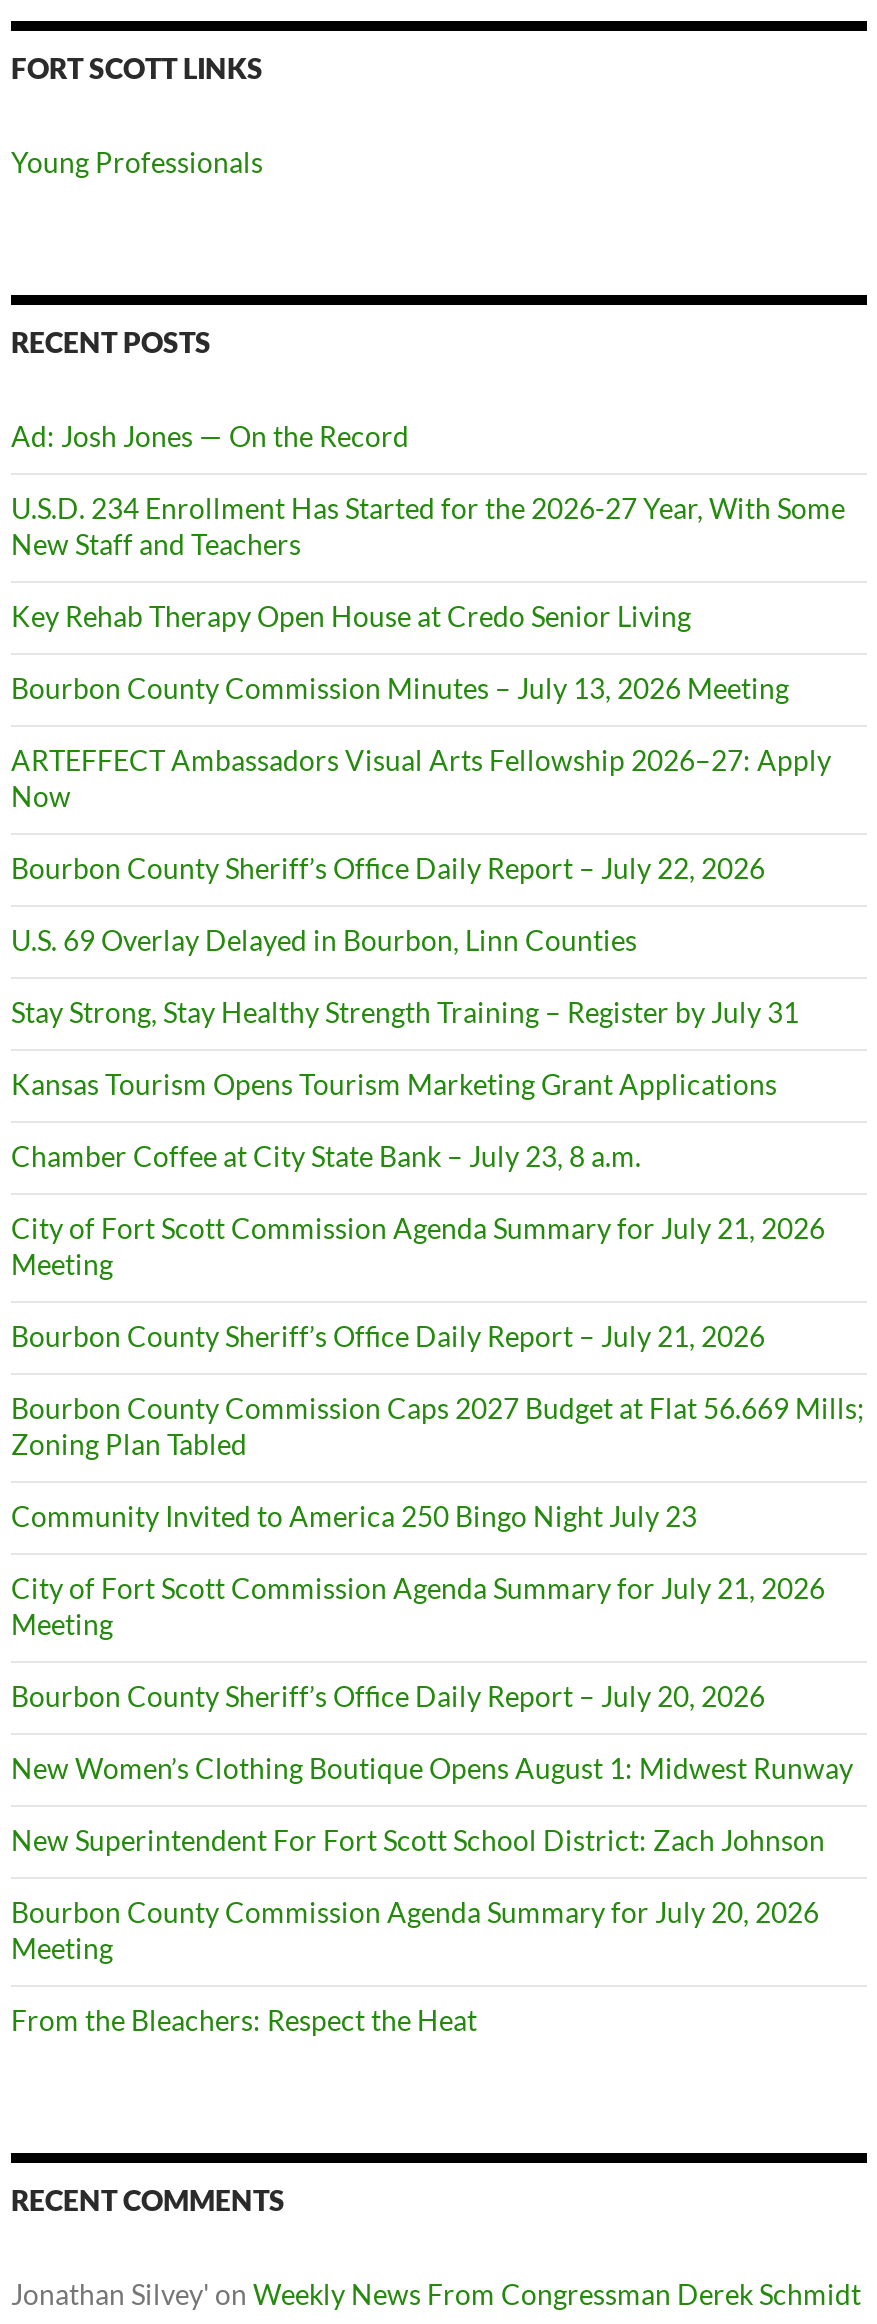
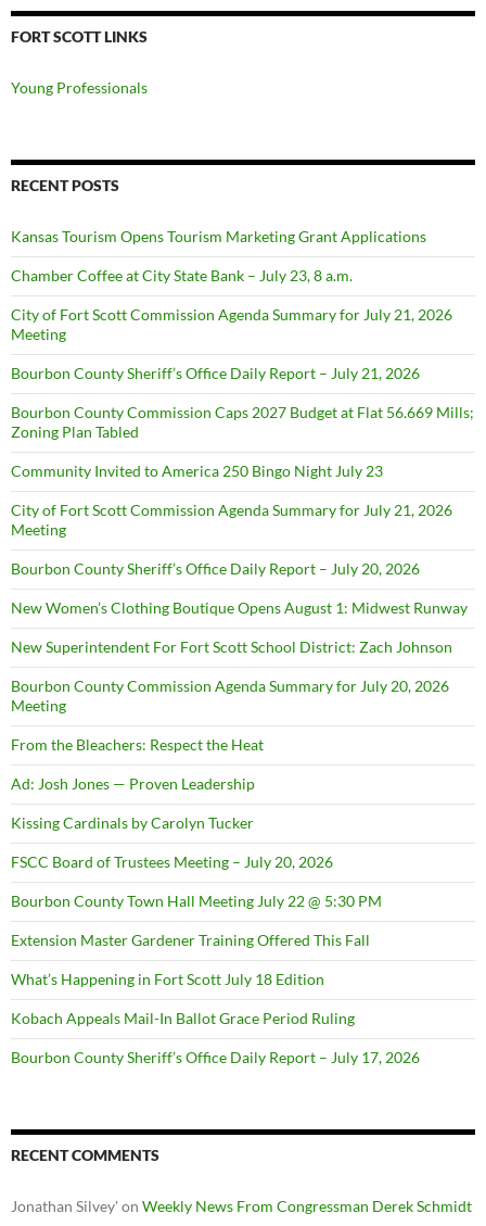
[11,418,845,1028] Ad: Josh Jones — On the Record | U.S.D. 234 Enrollment Has Started for the 2026-27 Year, With Some | New Staff and Teachers | Key Rehab Therapy Open House at Credo Senior Living | Bourbon County Commission Minutes – July 13, 2026 Meeting | ARTEFFECT Ambassadors Visual Arts Fellowship 2026–27: Apply | Now | Bourbon County Sheriff’s Office Daily Report – July 22, 2026 | U.S. 69 Overlay Delayed in Bourbon, Linn Counties | Stay Strong, Stay Healthy Strength Training – Register by July 31 -> none
moved [11,1066,865,2036] -> [11,227,474,753]: Kansas Tourism Opens Tourism Marketing Grant Applications | Chamber Coffee at City State Bank – July 23, 8 a.m. | City of Fort Scott Commission Agenda Summary for July 21, 2026 | ... | Meeting | From the Bleachers: Respect the Heat
none -> [11,774,420,1066] Ad: Josh Jones — Proven Leadership | Kissing Cardinals by Carolyn Tucker | FSCC Board of Trustees Meeting – July 20, 2026 | Bourbon County Town Hall Meeting July 22 @ 5:30 PM | Extension Master Gardener Training Offered This Fall | What’s Happening in Fort Scott July 18 Edition | Kobach Appeals Mail-In Ballot Grace Period Ruling | Bourbon County Sheriff’s Office Daily Report – July 17, 2026

